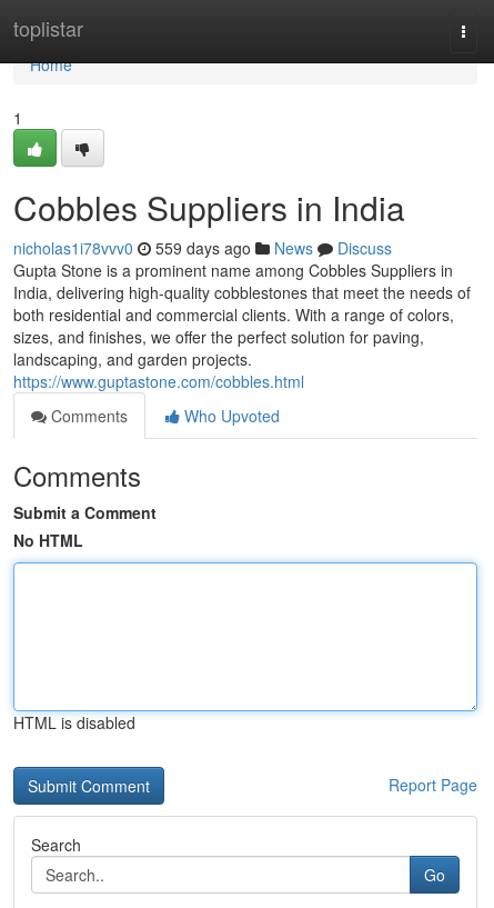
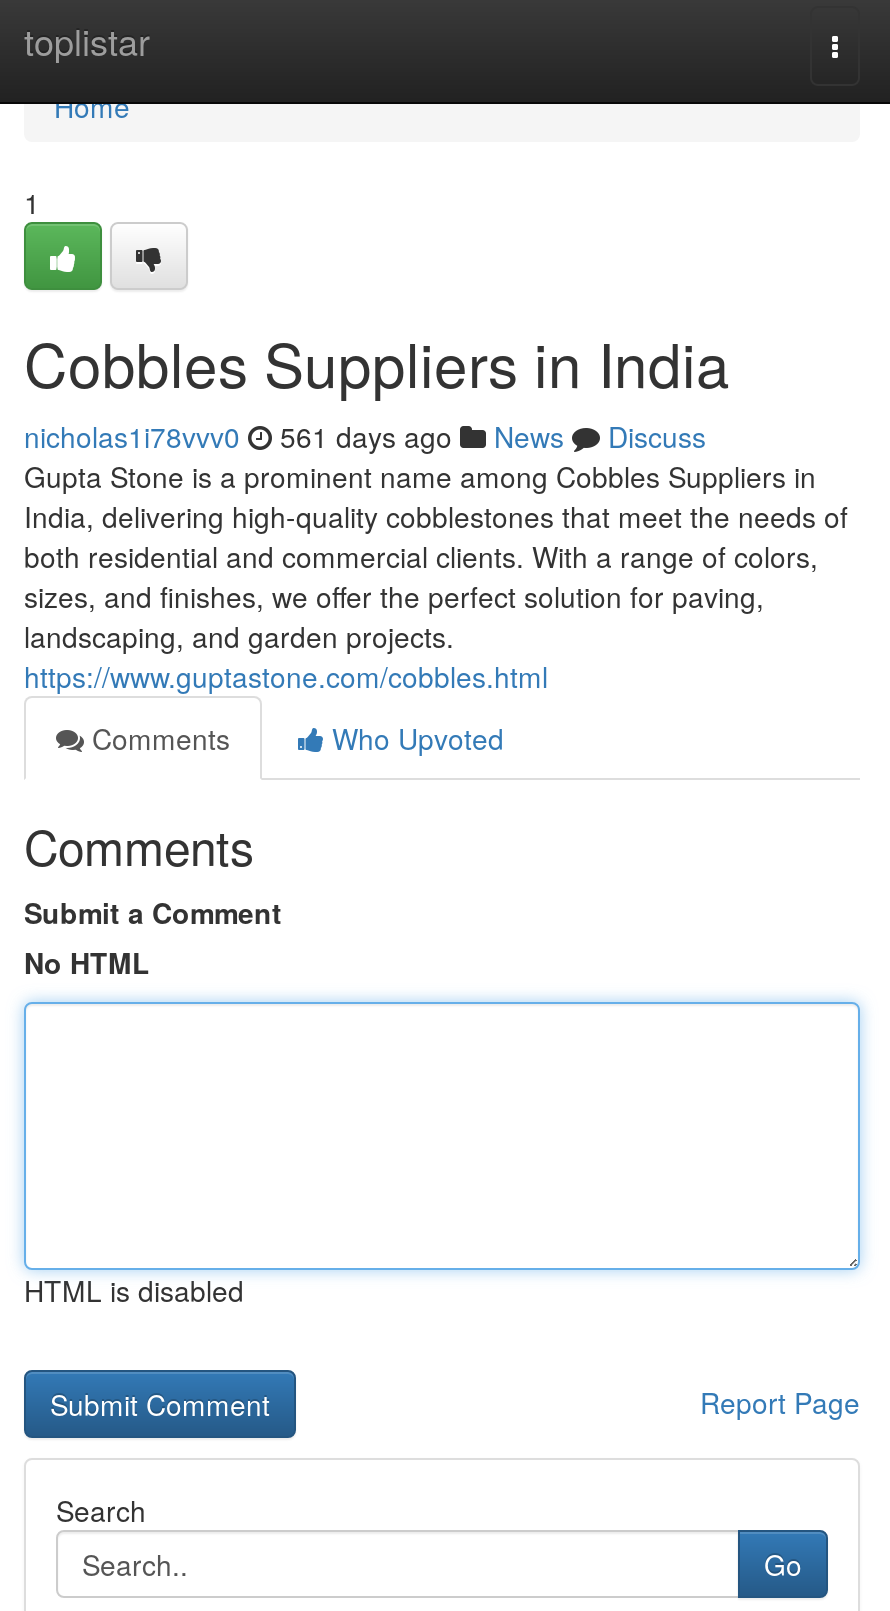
[13,237,392,259] nicholas1i78vvv0 559 days ago News Discuss -> [24,416,706,456] nicholas1i78vvv0 561 days ago News Discuss

